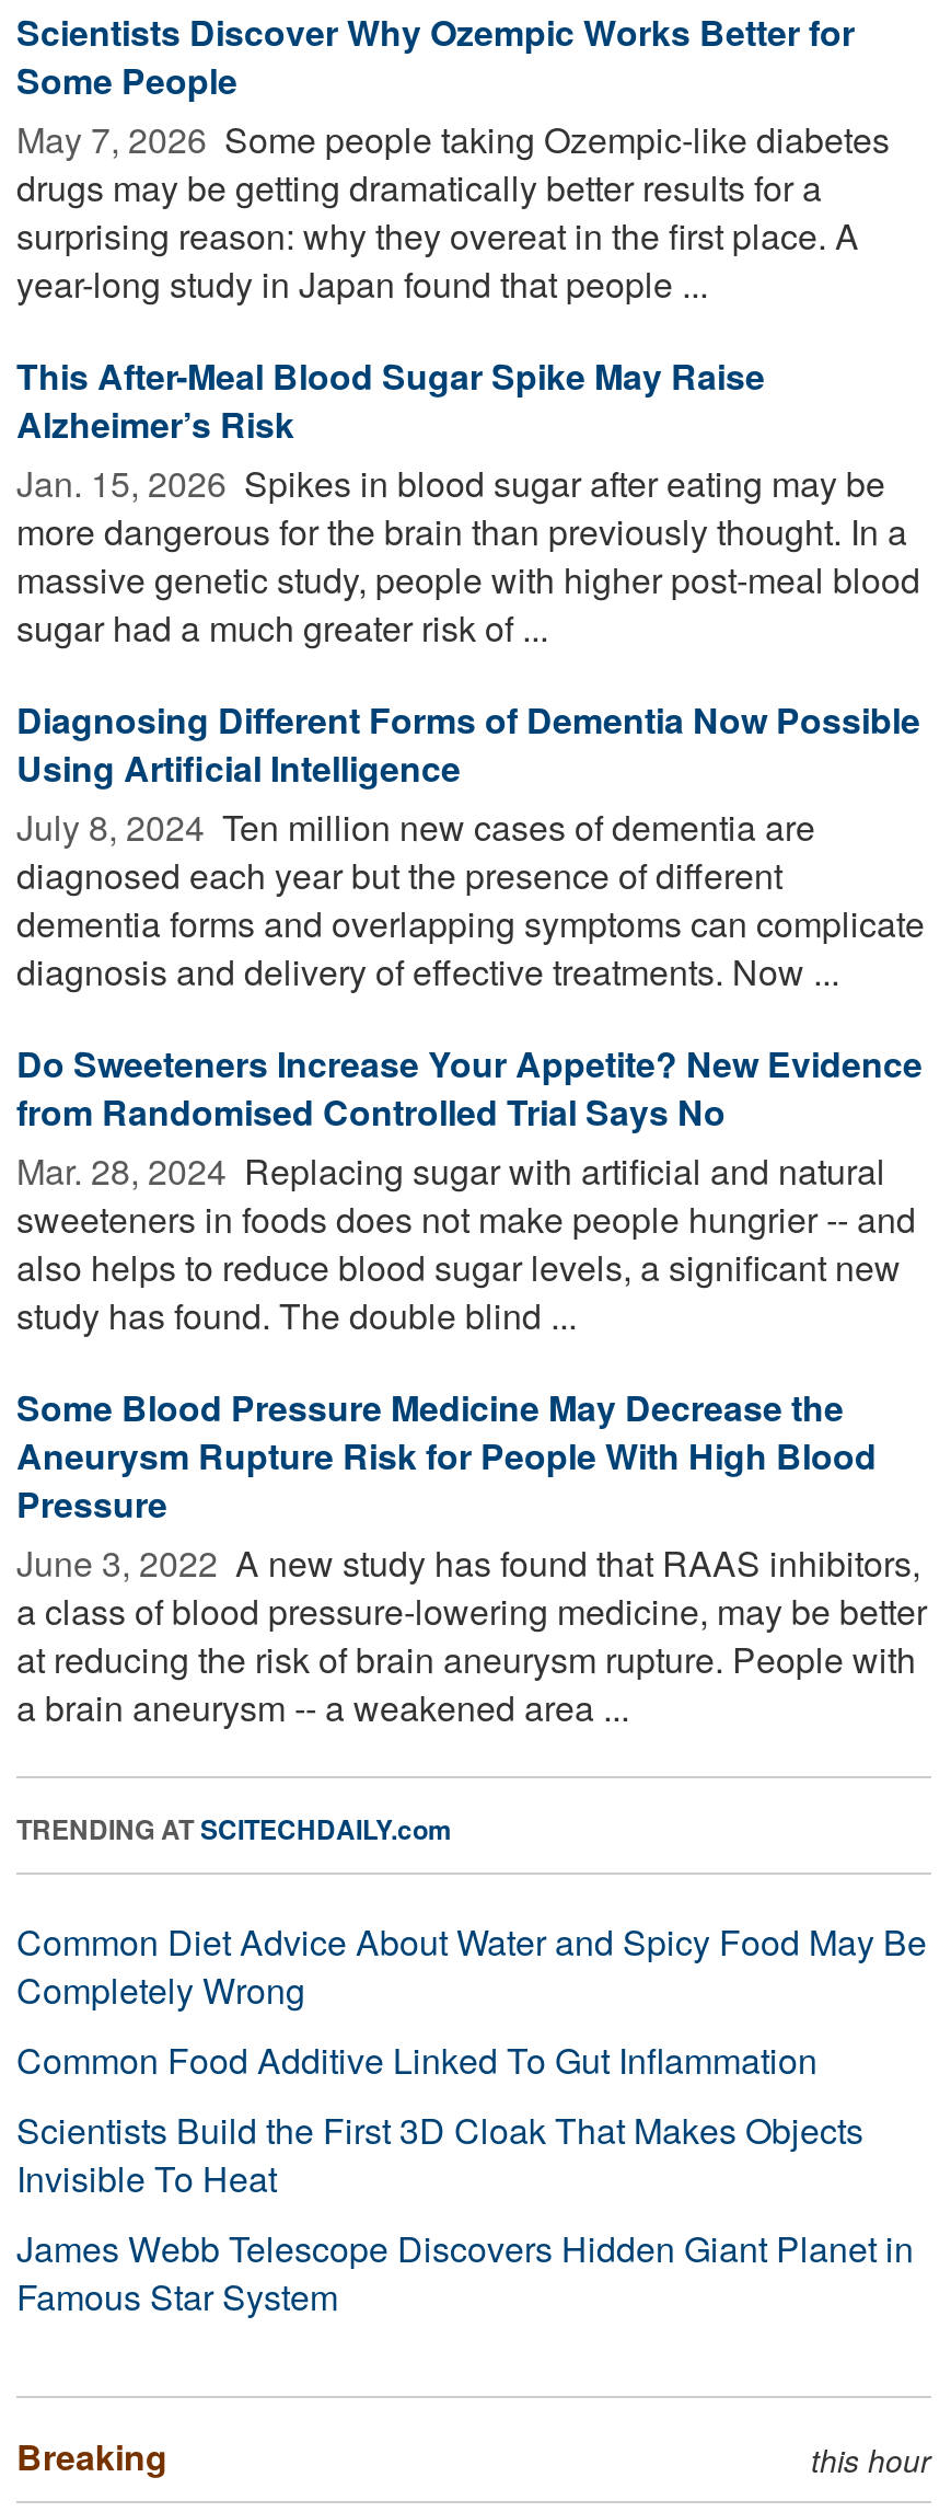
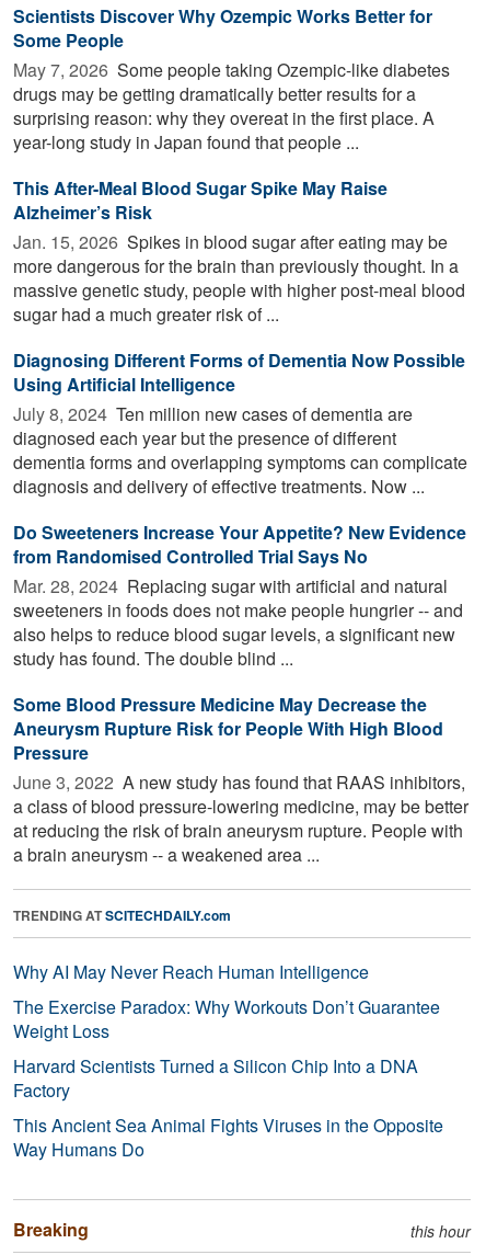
[16,1916,927,2321] Common Diet Advice About Water and Spicy Food May Be | Completely Wrong | Common Food Additive Linked To Gut Inflammation | Scientists Build the First 3D Cloak That Makes Objects | Invisible To Heat | James Webb Telescope Discovers Hidden Giant Planet in | Famous Star System -> [13,959,443,1162] Why AI May Never Reach Human Intelligence | The Exercise Paradox: Why Workouts Don’t Guarantee | Weight Loss | Harvard Scientists Turned a Silicon Chip Into a DNA | Factory | This Ancient Sea Animal Fights Viruses in the Opposite | Way Humans Do

